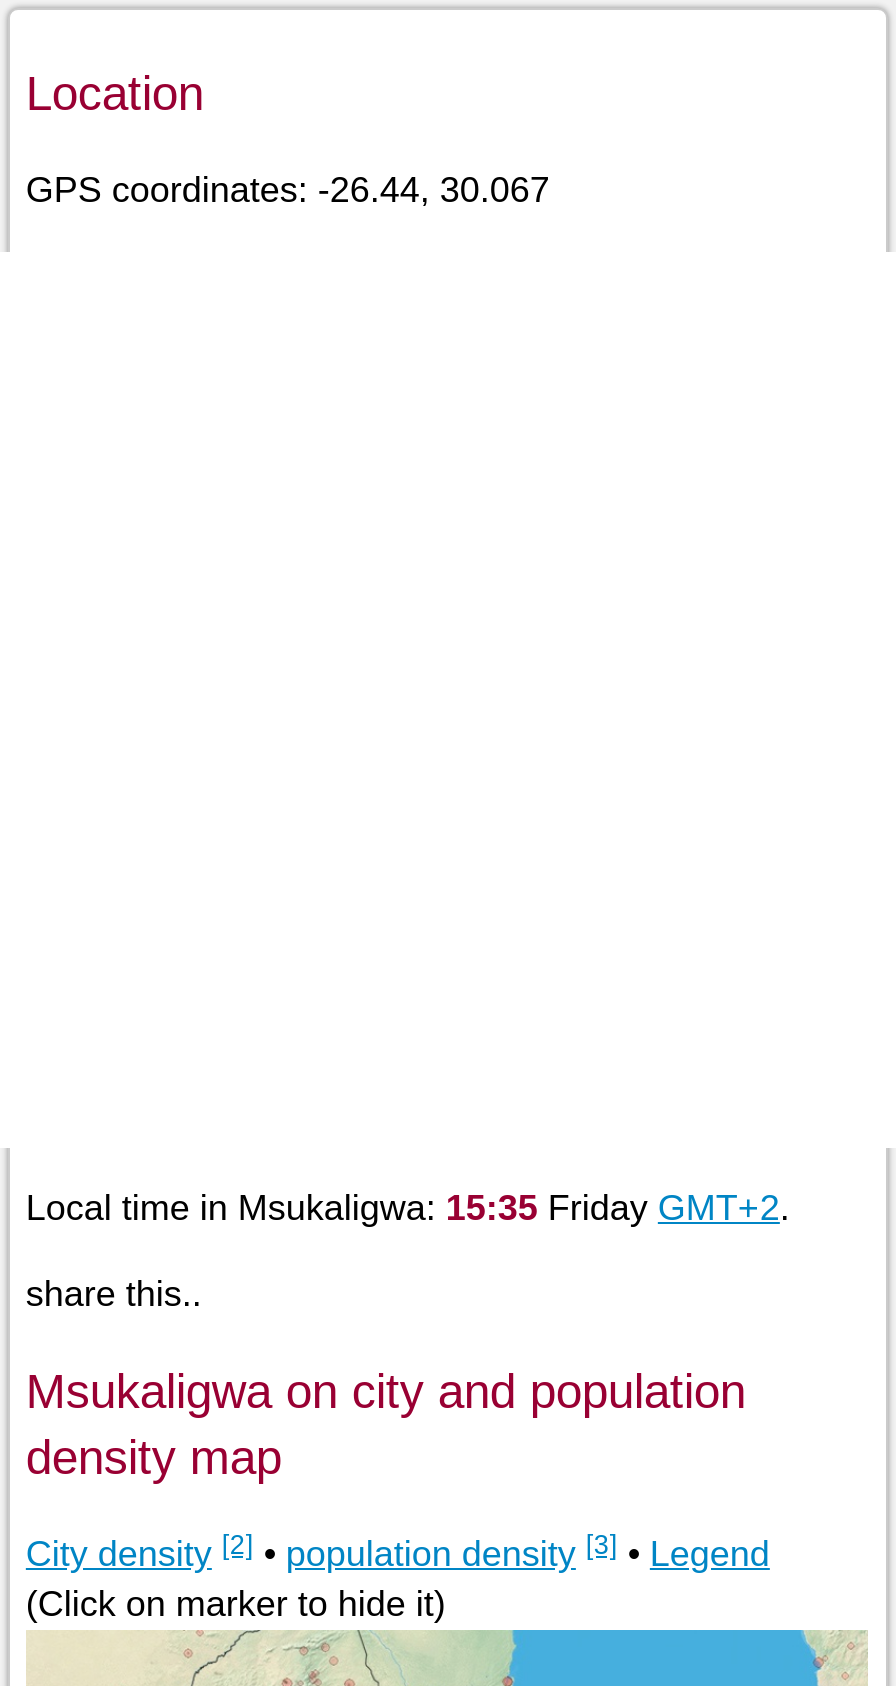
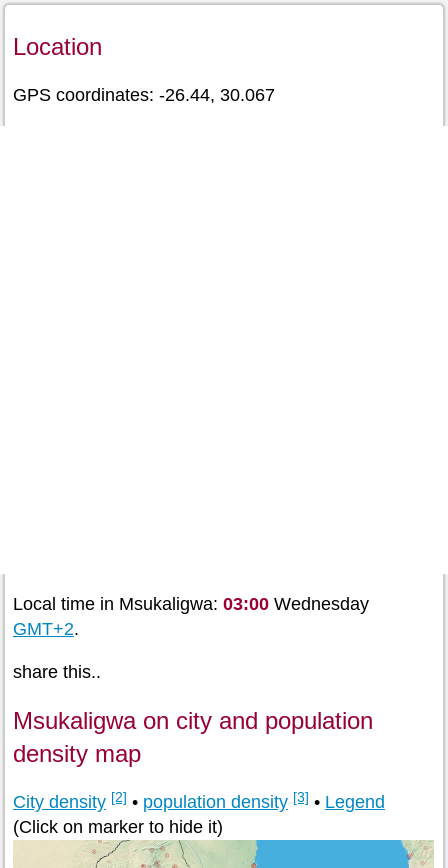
[26,1187,790,1227] Local time in Msukaligwa: 15:35 Friday GMT+2. -> [13,593,369,638] Local time in Msukaligwa: 03:00 Wednesday | GMT+2.

